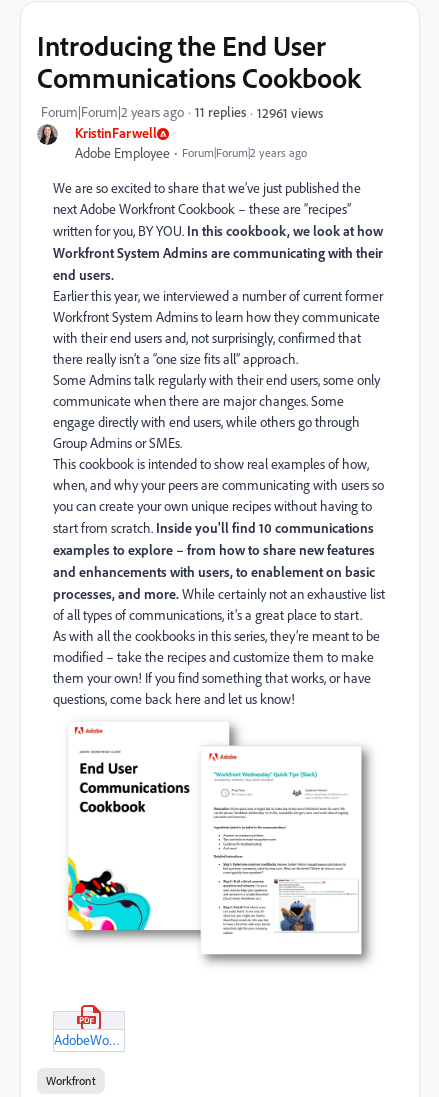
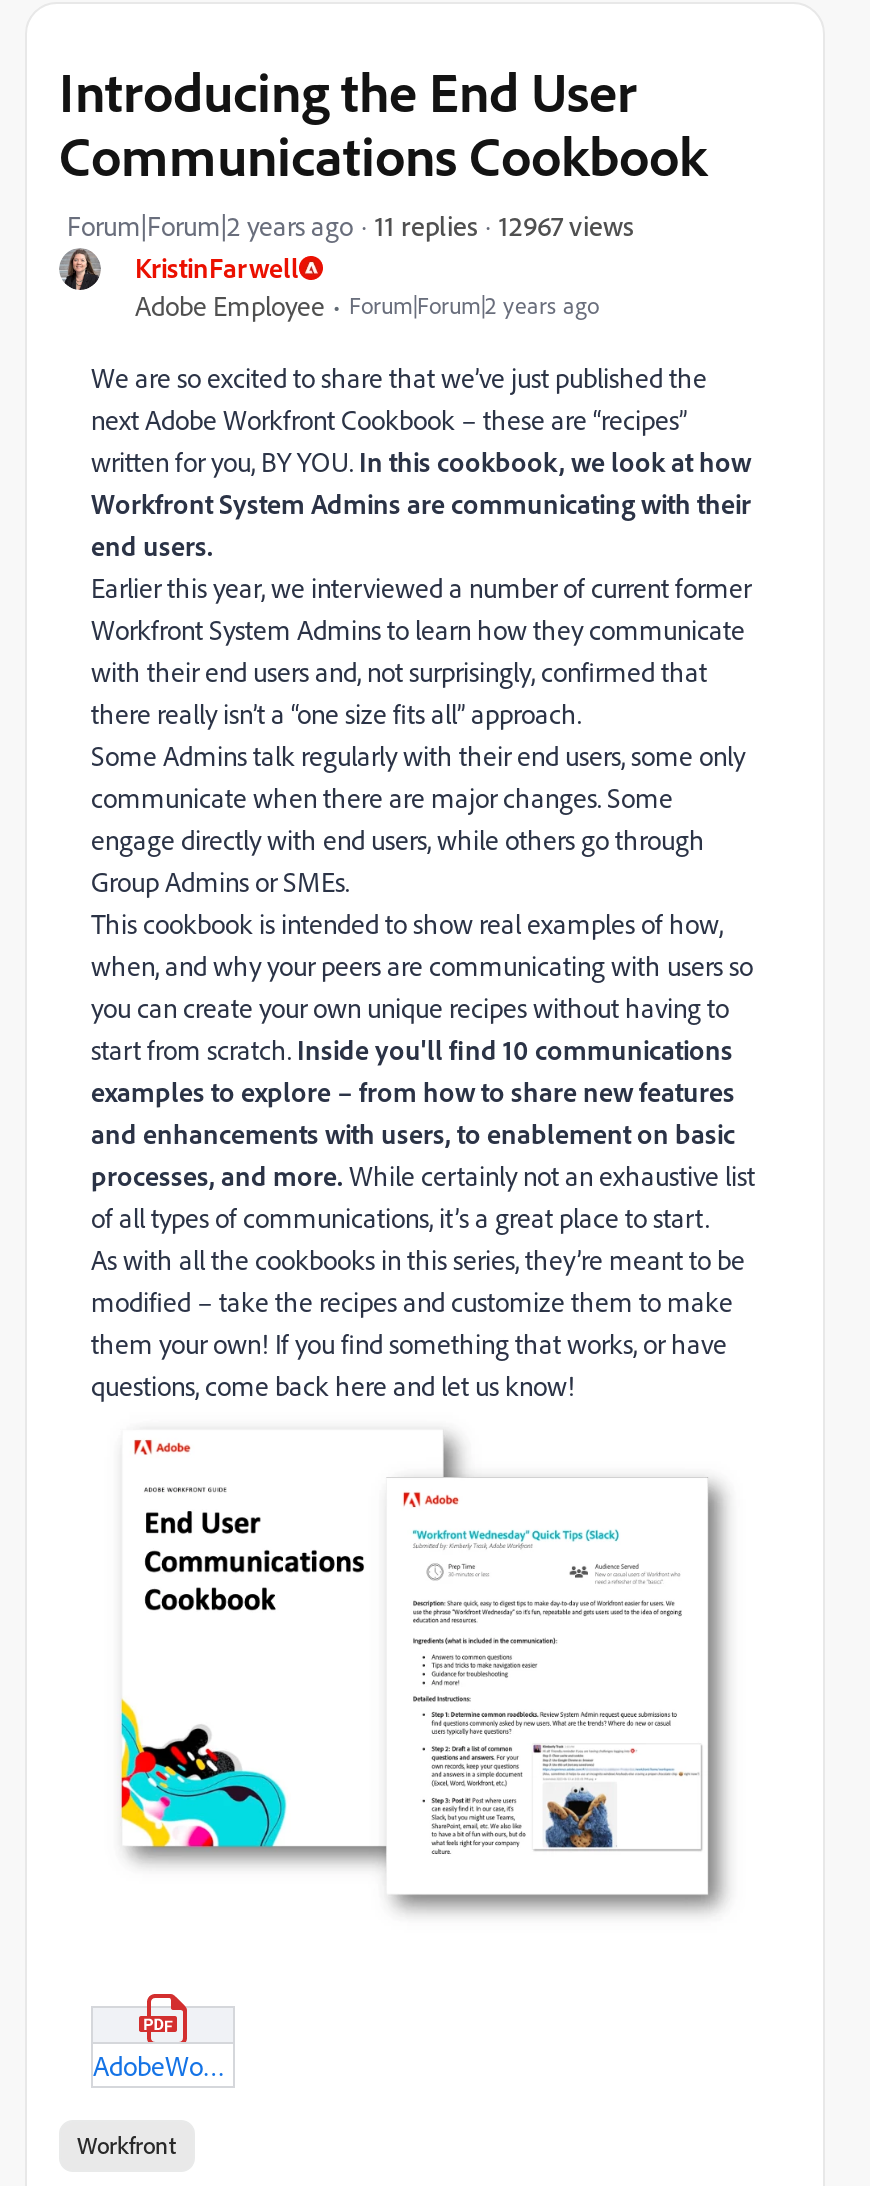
[257,103,323,120] 12961 views -> [499,207,633,241] 12967 views

